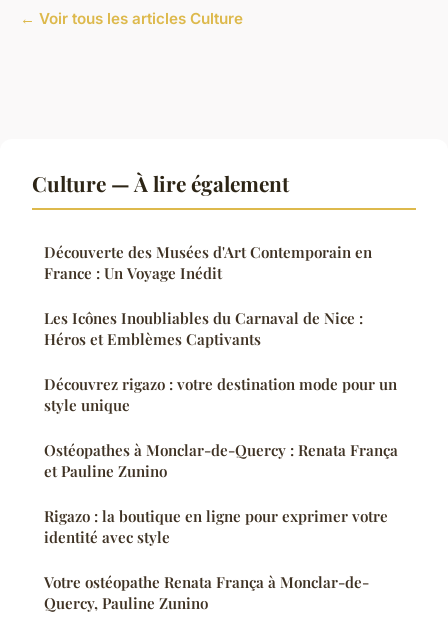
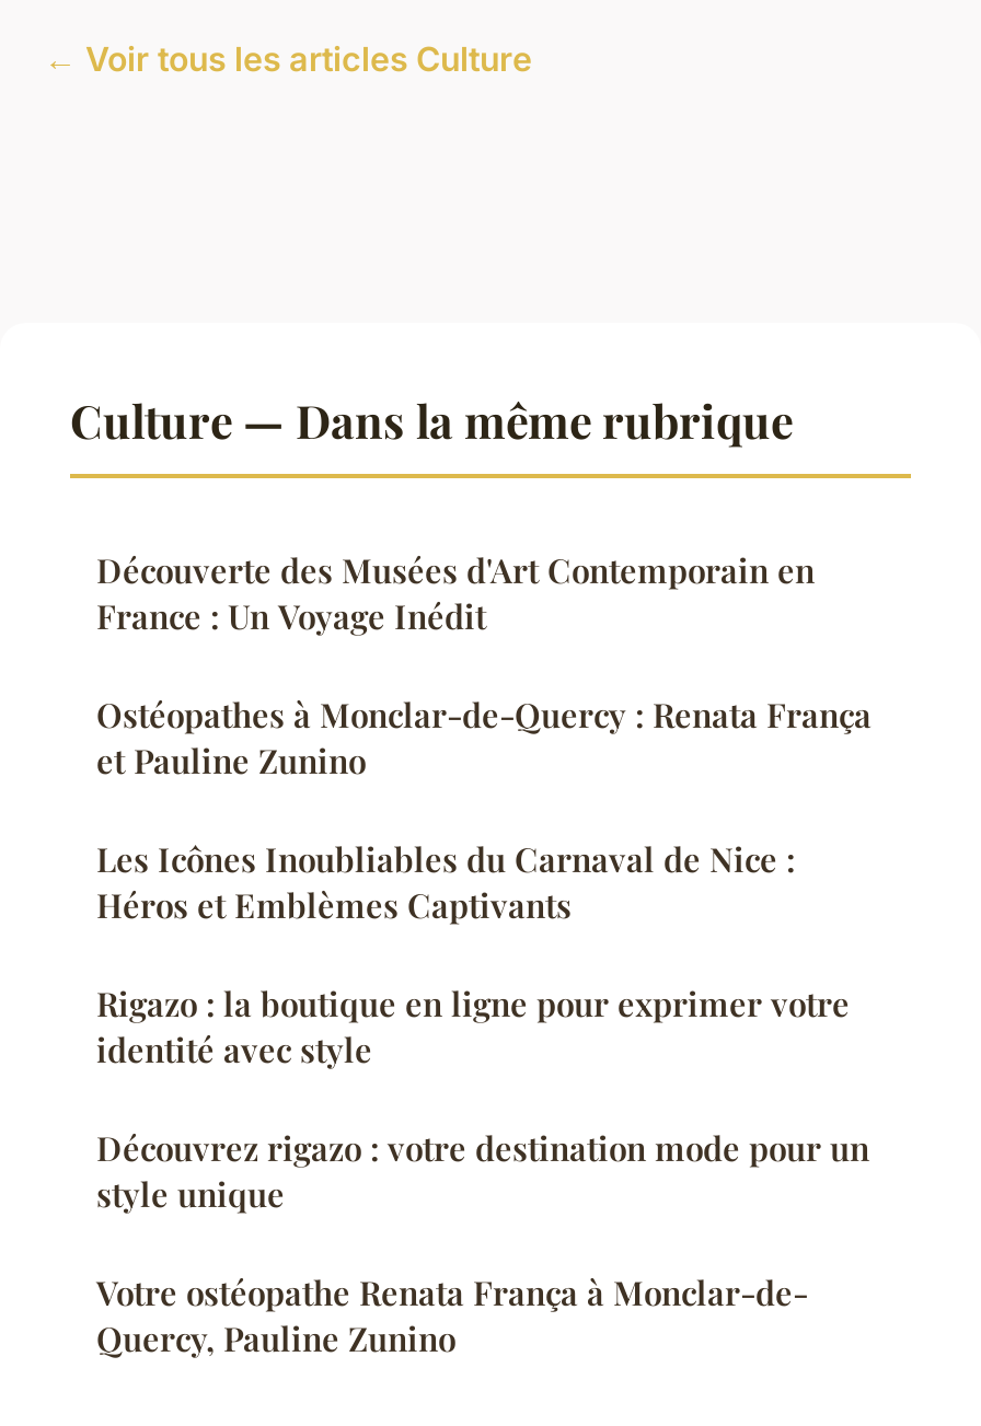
[32,169,289,197] Culture — À lire également -> [70,390,793,451] Culture — Dans la même rubrique
moved [44,308,363,349] -> [96,838,795,928]: Les Icônes Inoubliables du Carnaval de Nice : | Héros et Emblèmes Captivants
moved [44,374,397,415] -> [96,1127,869,1217]: Découvrez rigazo : votre destination mode pour un | style unique
moved [44,440,398,481] -> [96,694,872,784]: Ostéopathes à Monclar-de-Quercy : Renata França | et Pauline Zunino
moved [44,506,388,547] -> [96,983,850,1073]: Rigazo : la boutique en ligne pour exprimer votre | identité avec style

